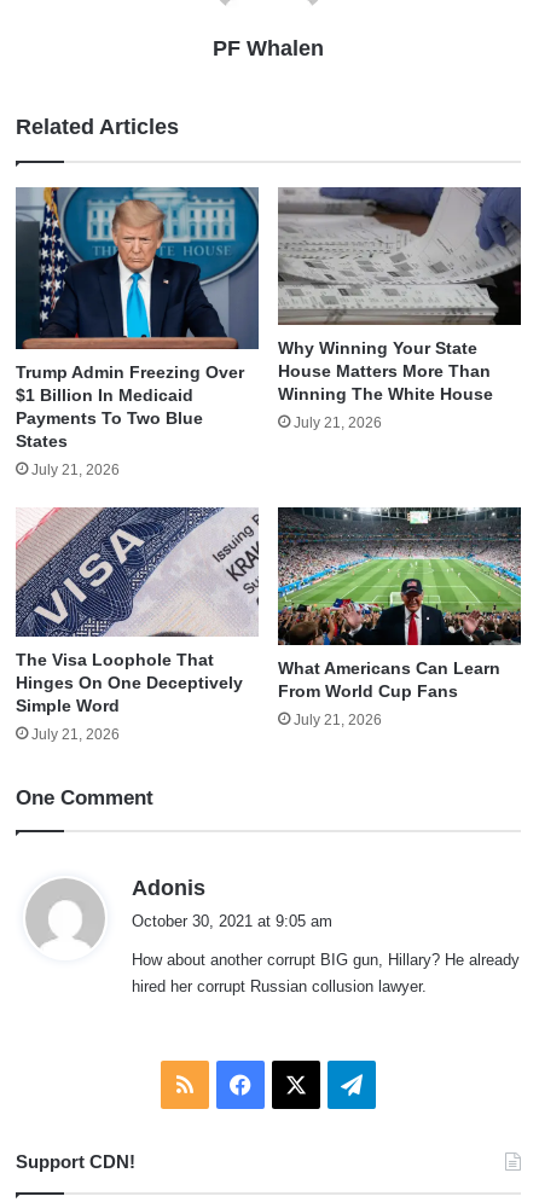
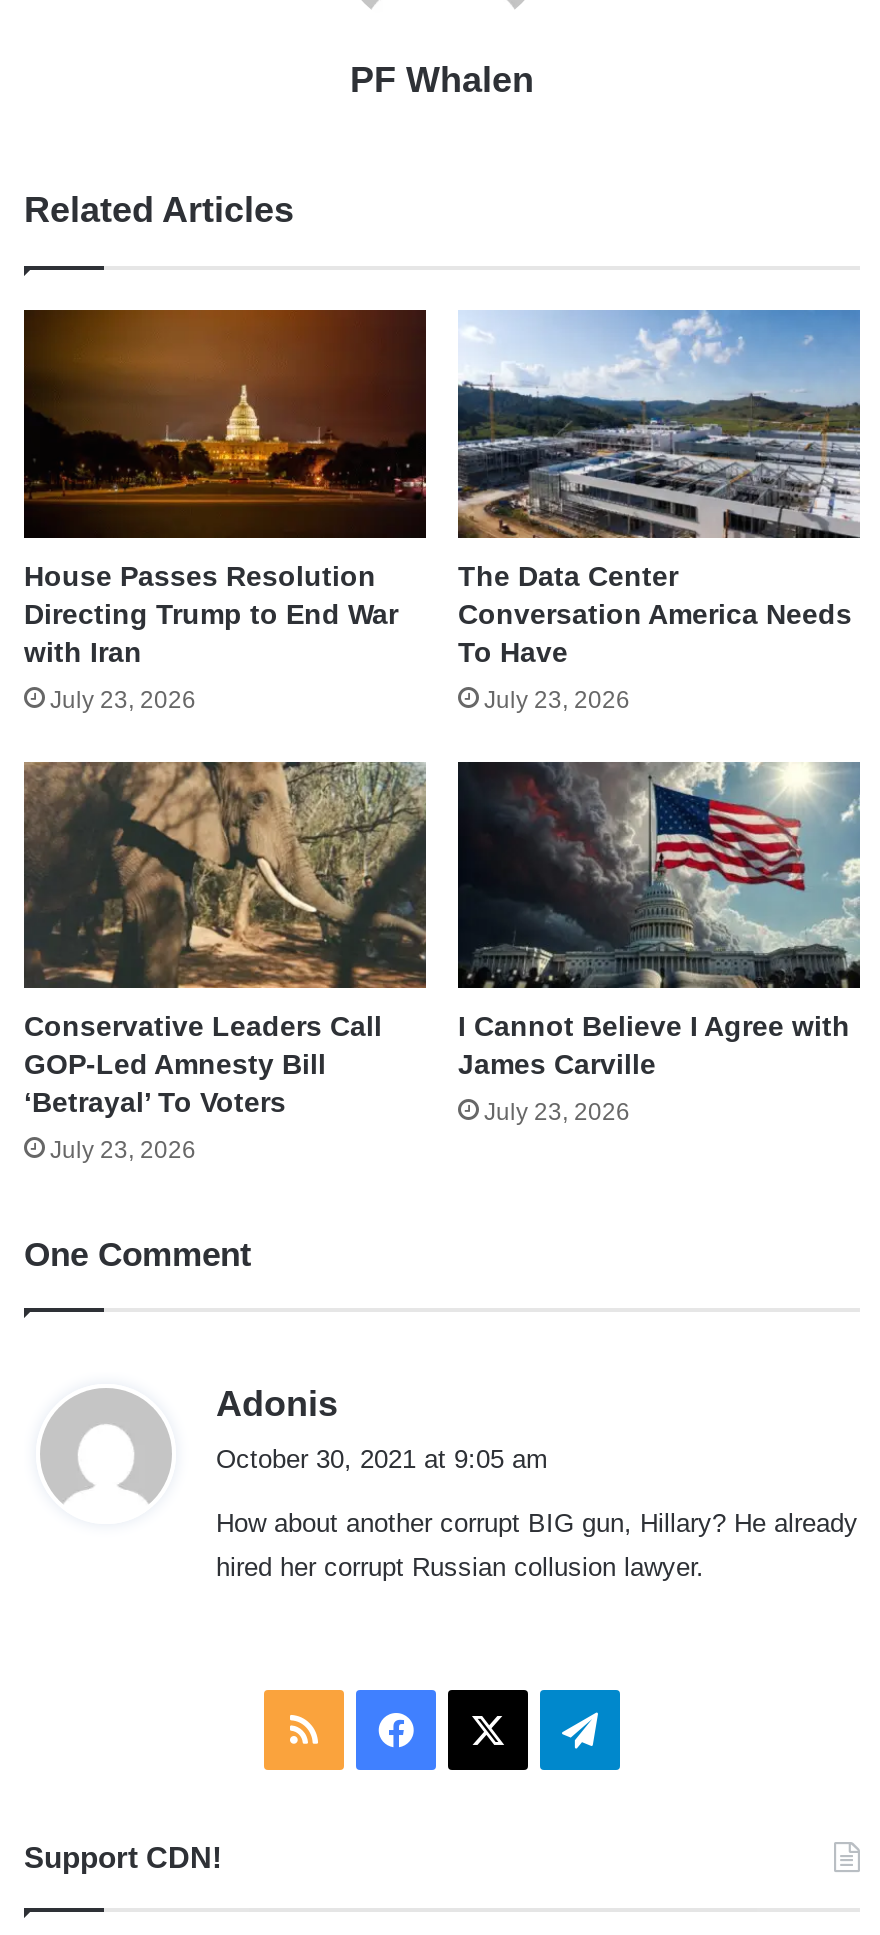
[15,186,260,451] [image] | Trump Admin Freezing Over | $1 Billion In Medicaid | Payments To Two Blue | States -> [24,308,428,667] [image] | House Passes Resolution | Directing Trump to End War | with Iran
[277,186,522,403] [image] | Why Winning Your State | House Matters More Than | Winning The White House -> [458,308,862,667] [image] | The Data Center | Conversation America Needs | To Have
[294,414,382,431] July 21, 2026 -> [484,685,630,713] July 23, 2026
[31,462,120,479] July 21, 2026 -> [50,685,196,713] July 23, 2026
[16,500,259,716] [image] | The Visa Loophole That | Hinges On One Deceptively | Simple Word -> [22,760,428,1118] [image] | Conservative Leaders Call | GOP-Led Amnesty Bill | ‘Betrayal’ To Voters
[277,500,522,602] [image] -> [456,760,862,996] [image]
[278,658,500,700] What Americans Can Learn | From World Cup Fans -> [458,1010,850,1080] I Cannot Believe I Agree with | James Carville
[294,711,382,728] July 21, 2026 -> [484,1098,630,1126] July 23, 2026
[31,727,120,743] July 21, 2026 -> [50,1136,196,1164] July 23, 2026

